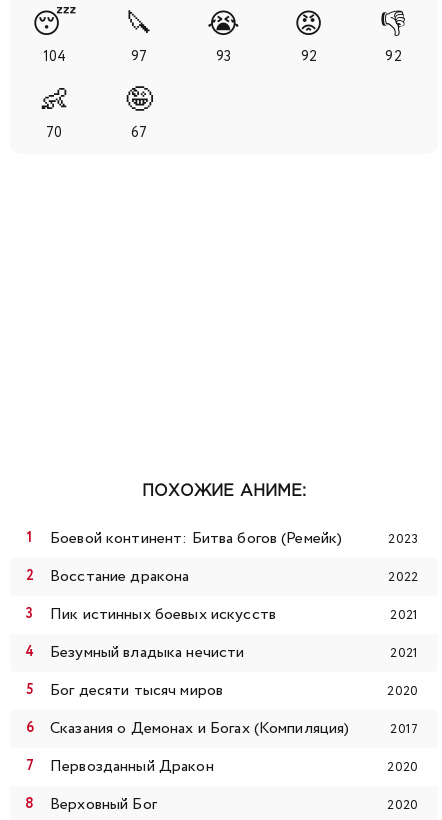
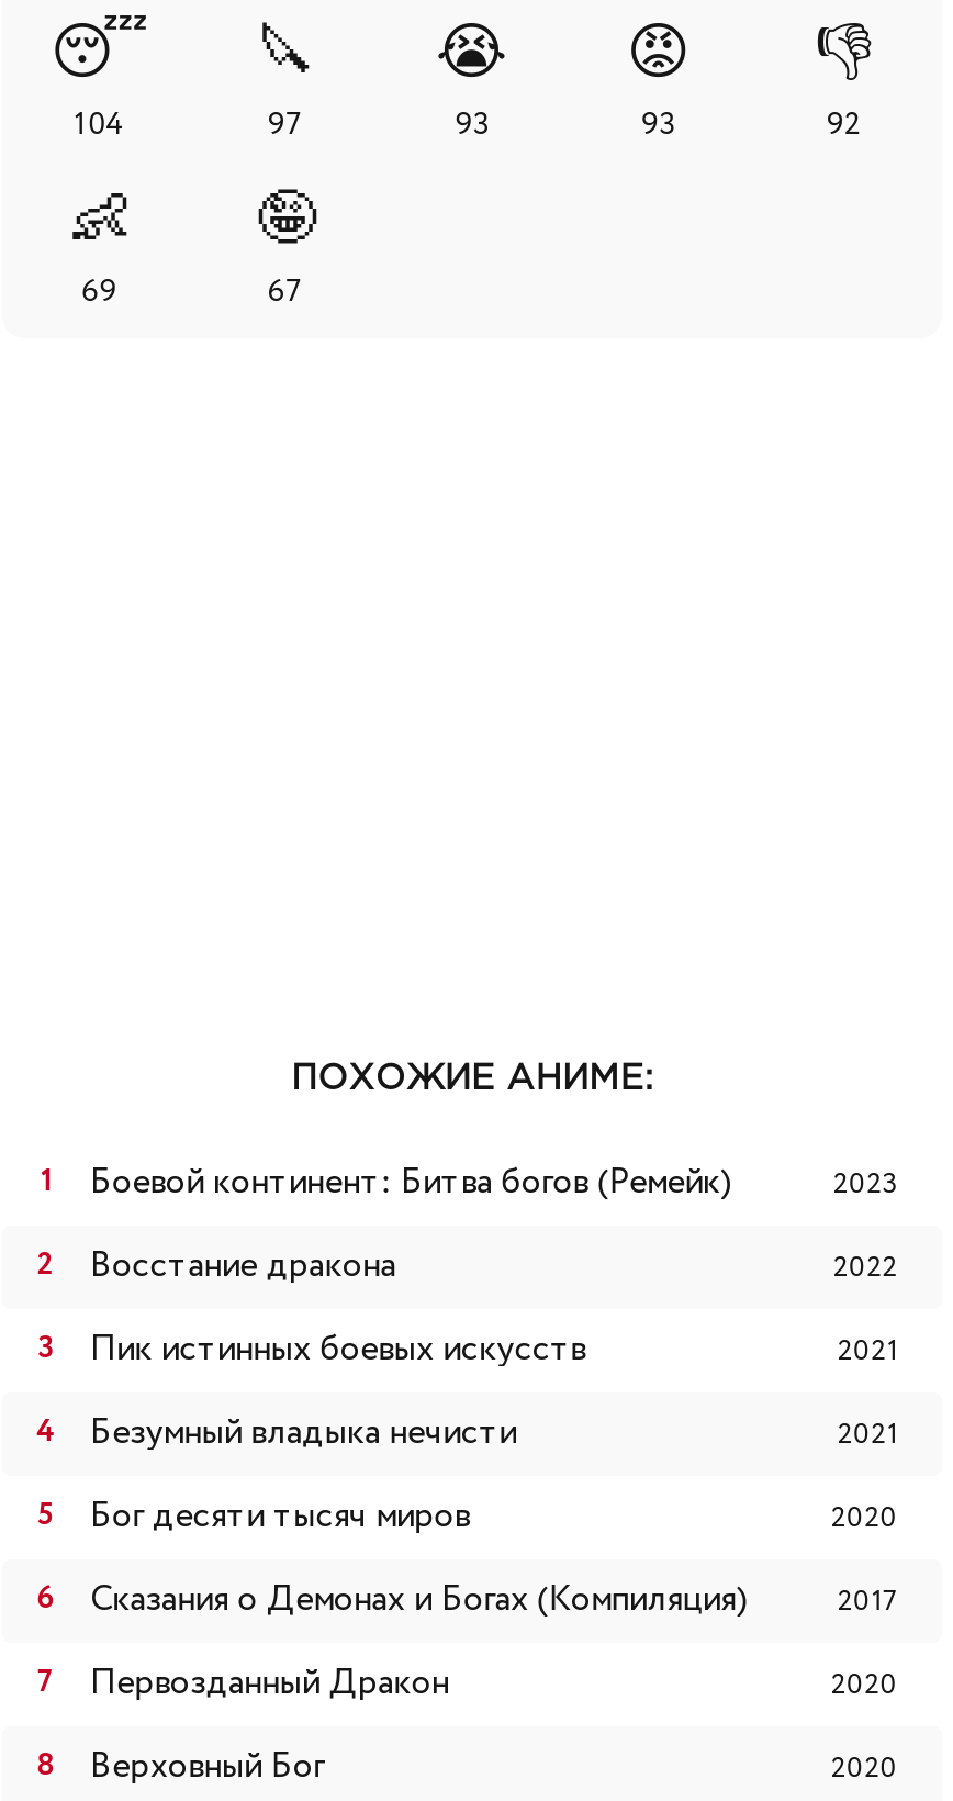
[301,47,317,67] 92 -> [641,103,675,147] 93
[46,123,62,143] 70 -> [82,270,117,314] 69

